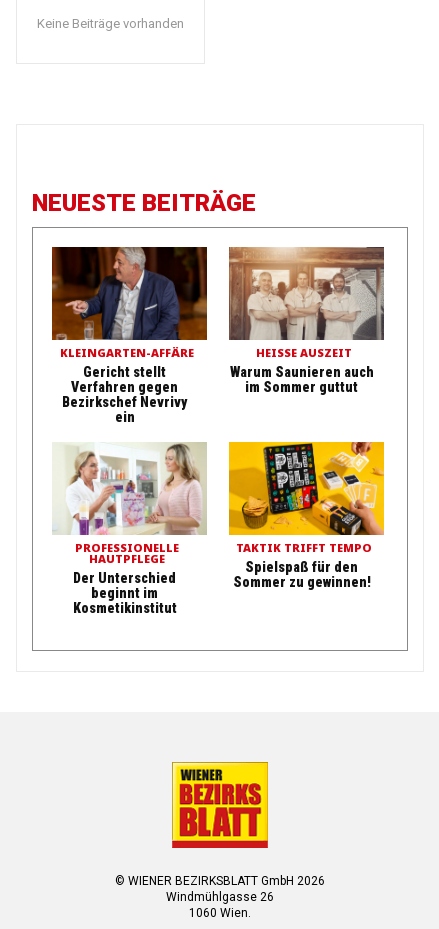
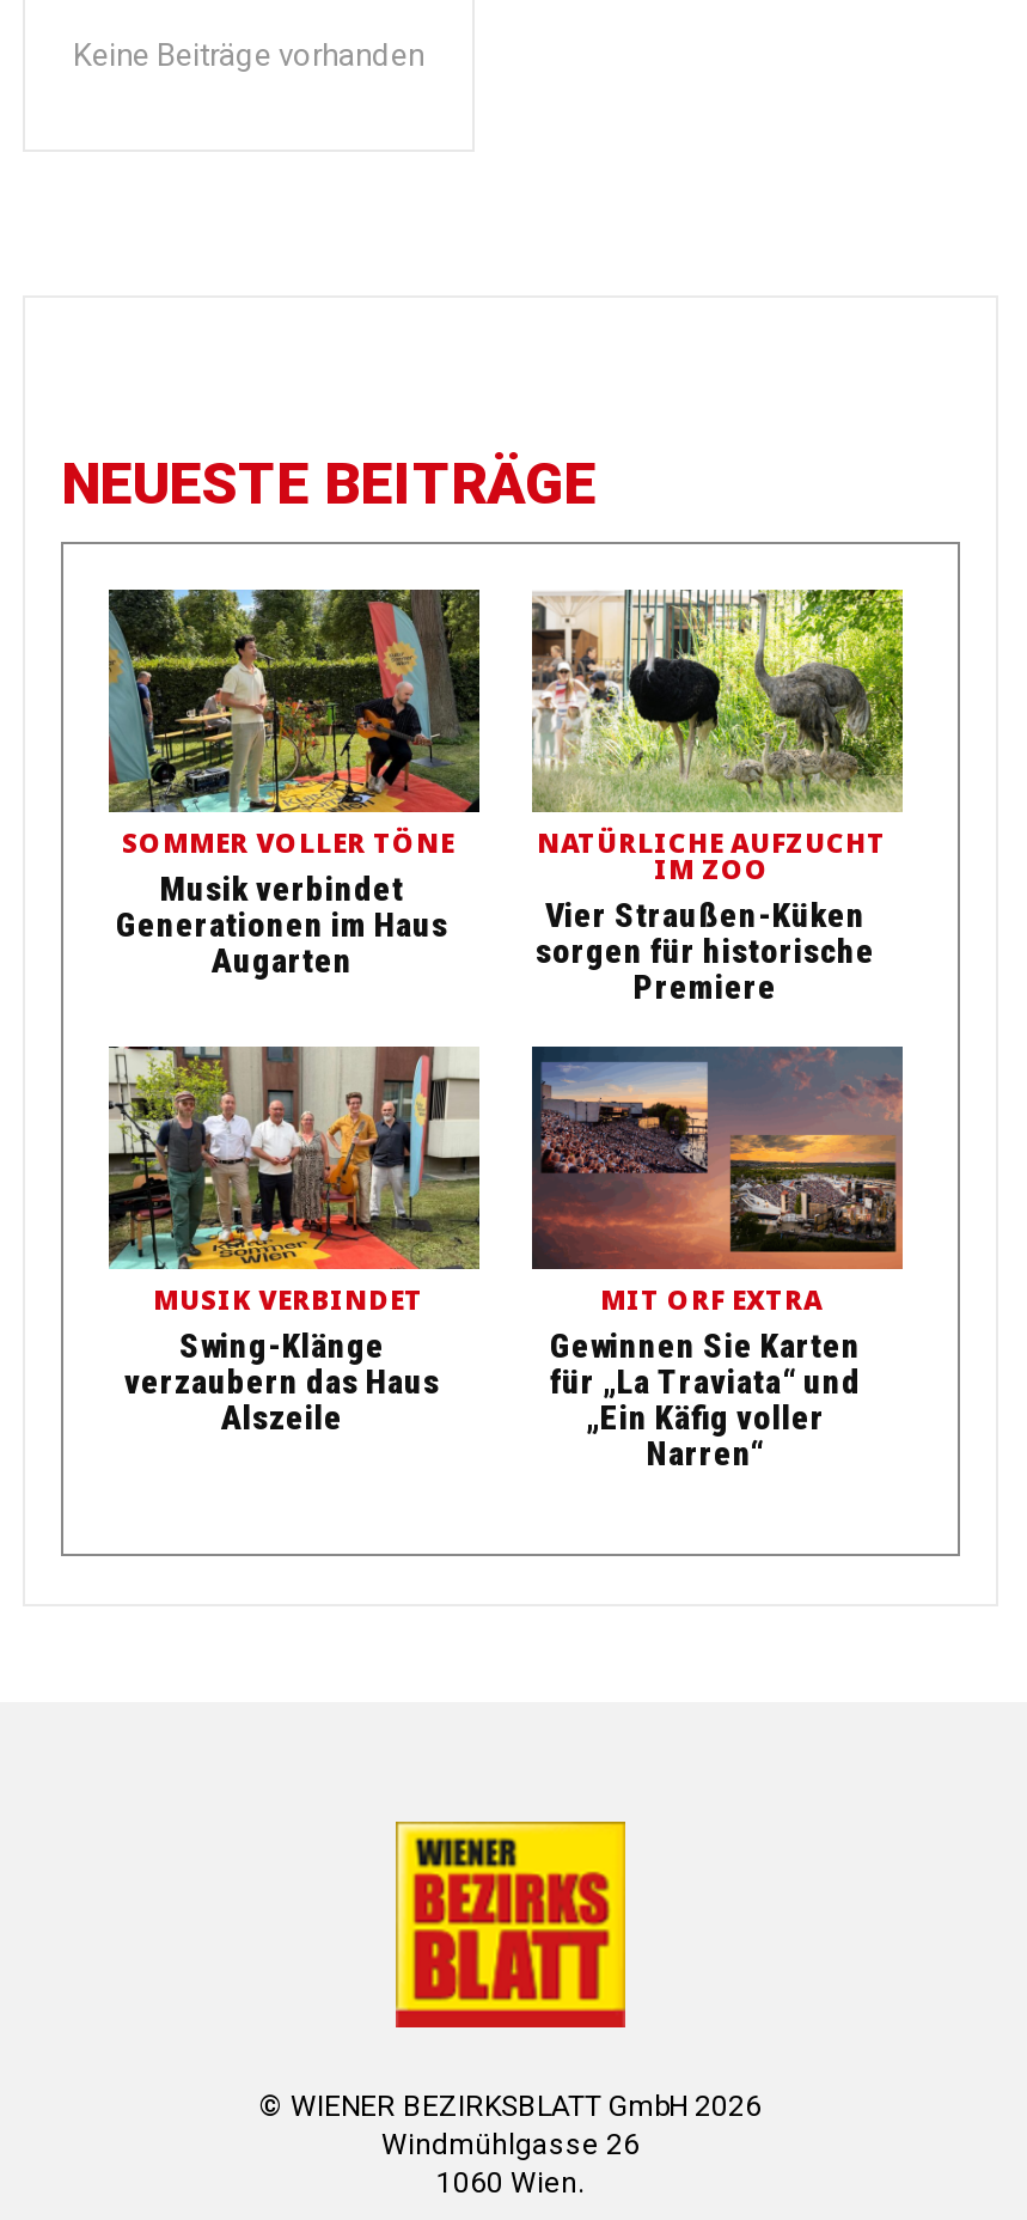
[51,246,208,425] [image] | KLEINGARTEN-AFFÄRE | Gericht stellt | Verfahren gegen | Bezirkschef Nevrivy | ein -> [106,587,482,980] [image] | SOMMER VOLLER TÖNE | Musik verbindet | Generationen im Haus | Augarten
[228,246,385,395] [image] | HEISSE AUSZEIT | Warum Saunieren auch | im Sommer guttut -> [530,587,905,1006] [image] | NATÜRLICHE AUFZUCHT | IM ZOO | Vier Straußen-Küken | sorgen für historische | Premiere
[52,438,207,616] [image] | PROFESSIONELLE | HAUTPFLEGE | Der Unterschied | beginnt im | Kosmetikinstitut -> [106,1044,482,1437] [image] | MUSIK VERBINDET | Swing-Klänge | verzaubern das Haus | Alszeile
[228,438,385,590] [image] | TAKTIK TRIFFT TEMPO | Spielspaß für den | Sommer zu gewinnen! -> [530,1044,905,1472] [image] | MIT ORF EXTRA | Gewinnen Sie Karten | für „La Traviata“ und | „Ein Käfig voller | Narren“

